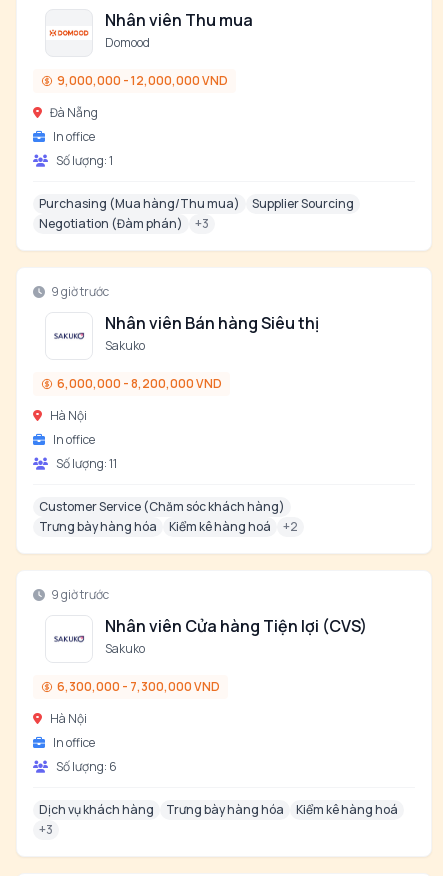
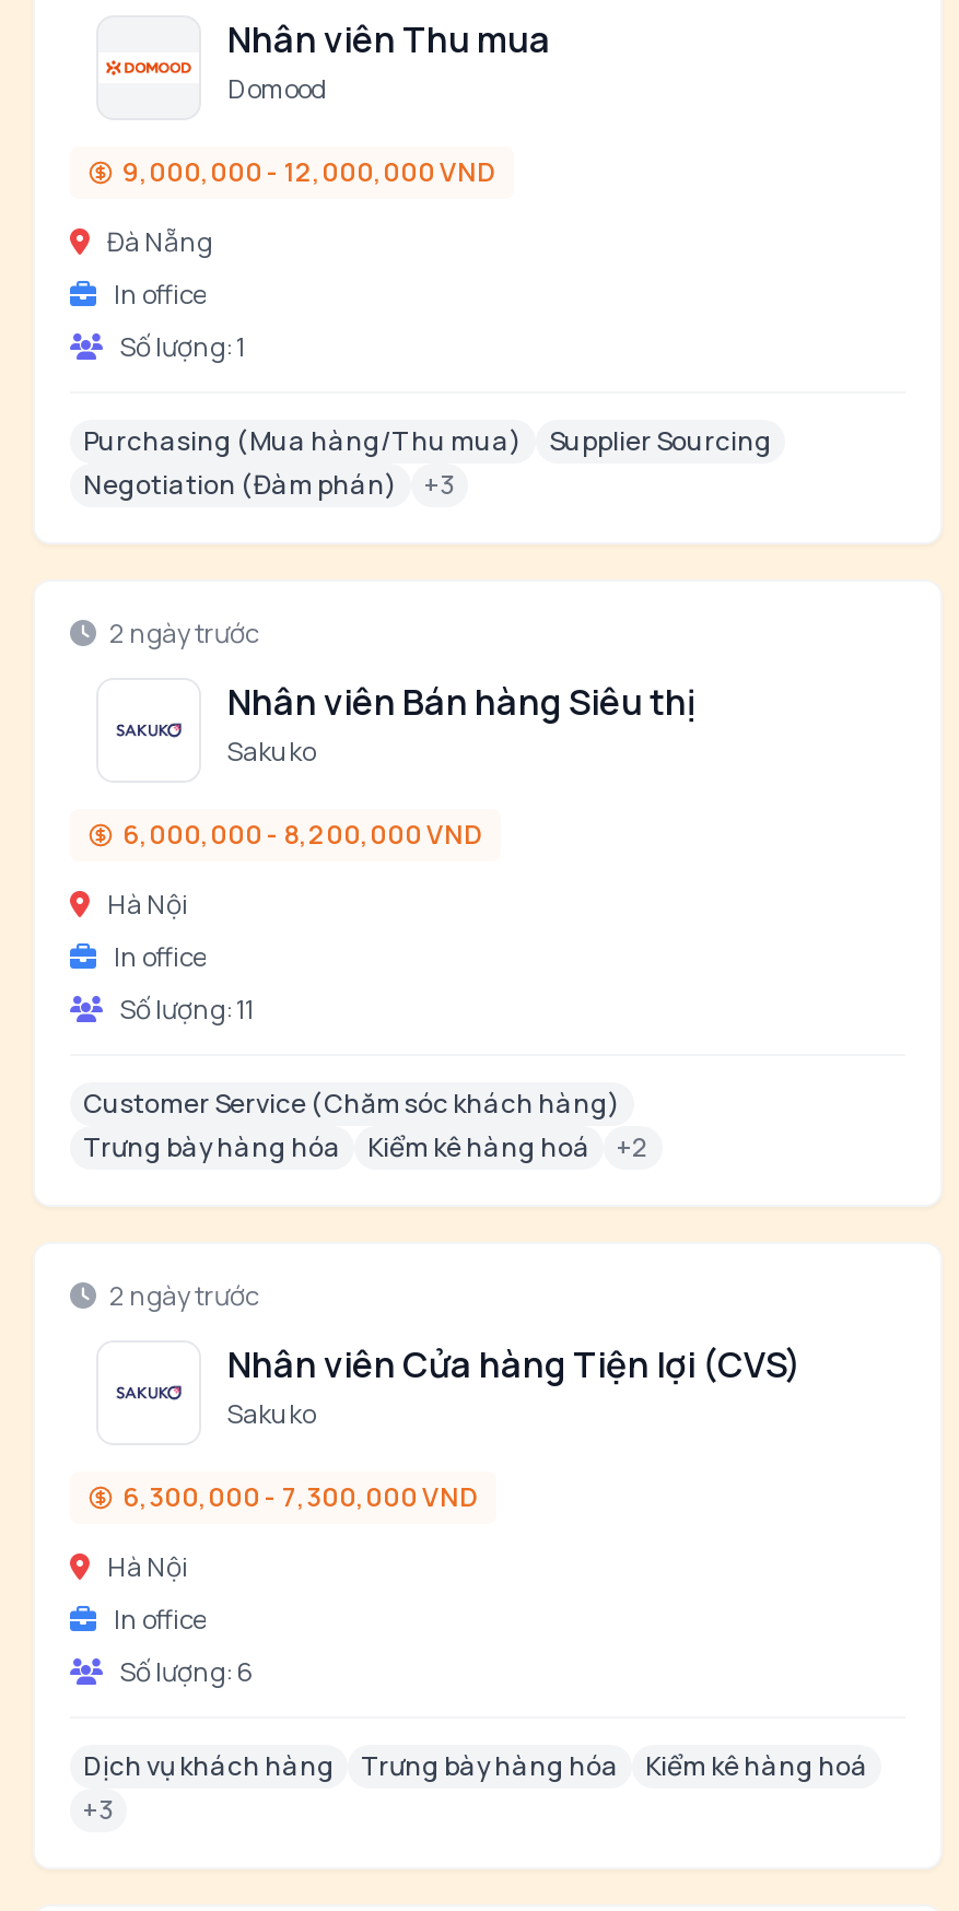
[51,283,109,300] 9 giờ trước -> [109,614,258,652] 2 ngày trước
[51,586,109,603] 9 giờ trước -> [109,1277,258,1314] 2 ngày trước

